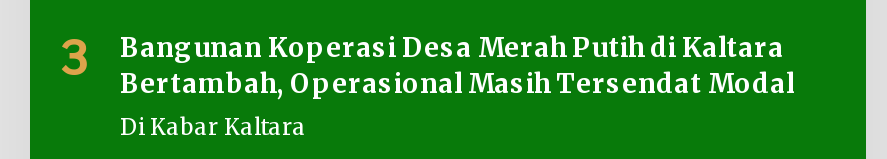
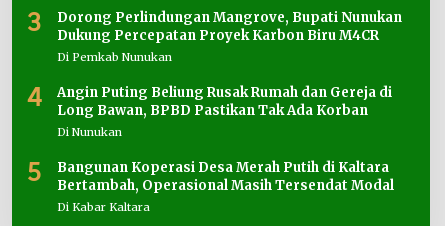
none -> [27,9,402,187] Dorong Perlindungan Mangrove, Bupati Nunukan | Dukung Percepatan Proyek Karbon Biru M4CR | Di Pemkab Nunukan | 4 | Angin Puting Beliung Rusak Rumah dan Gereja di | Long Bawan, BPBD Pastikan Tak Ada Korban | Di Nunukan | 5

